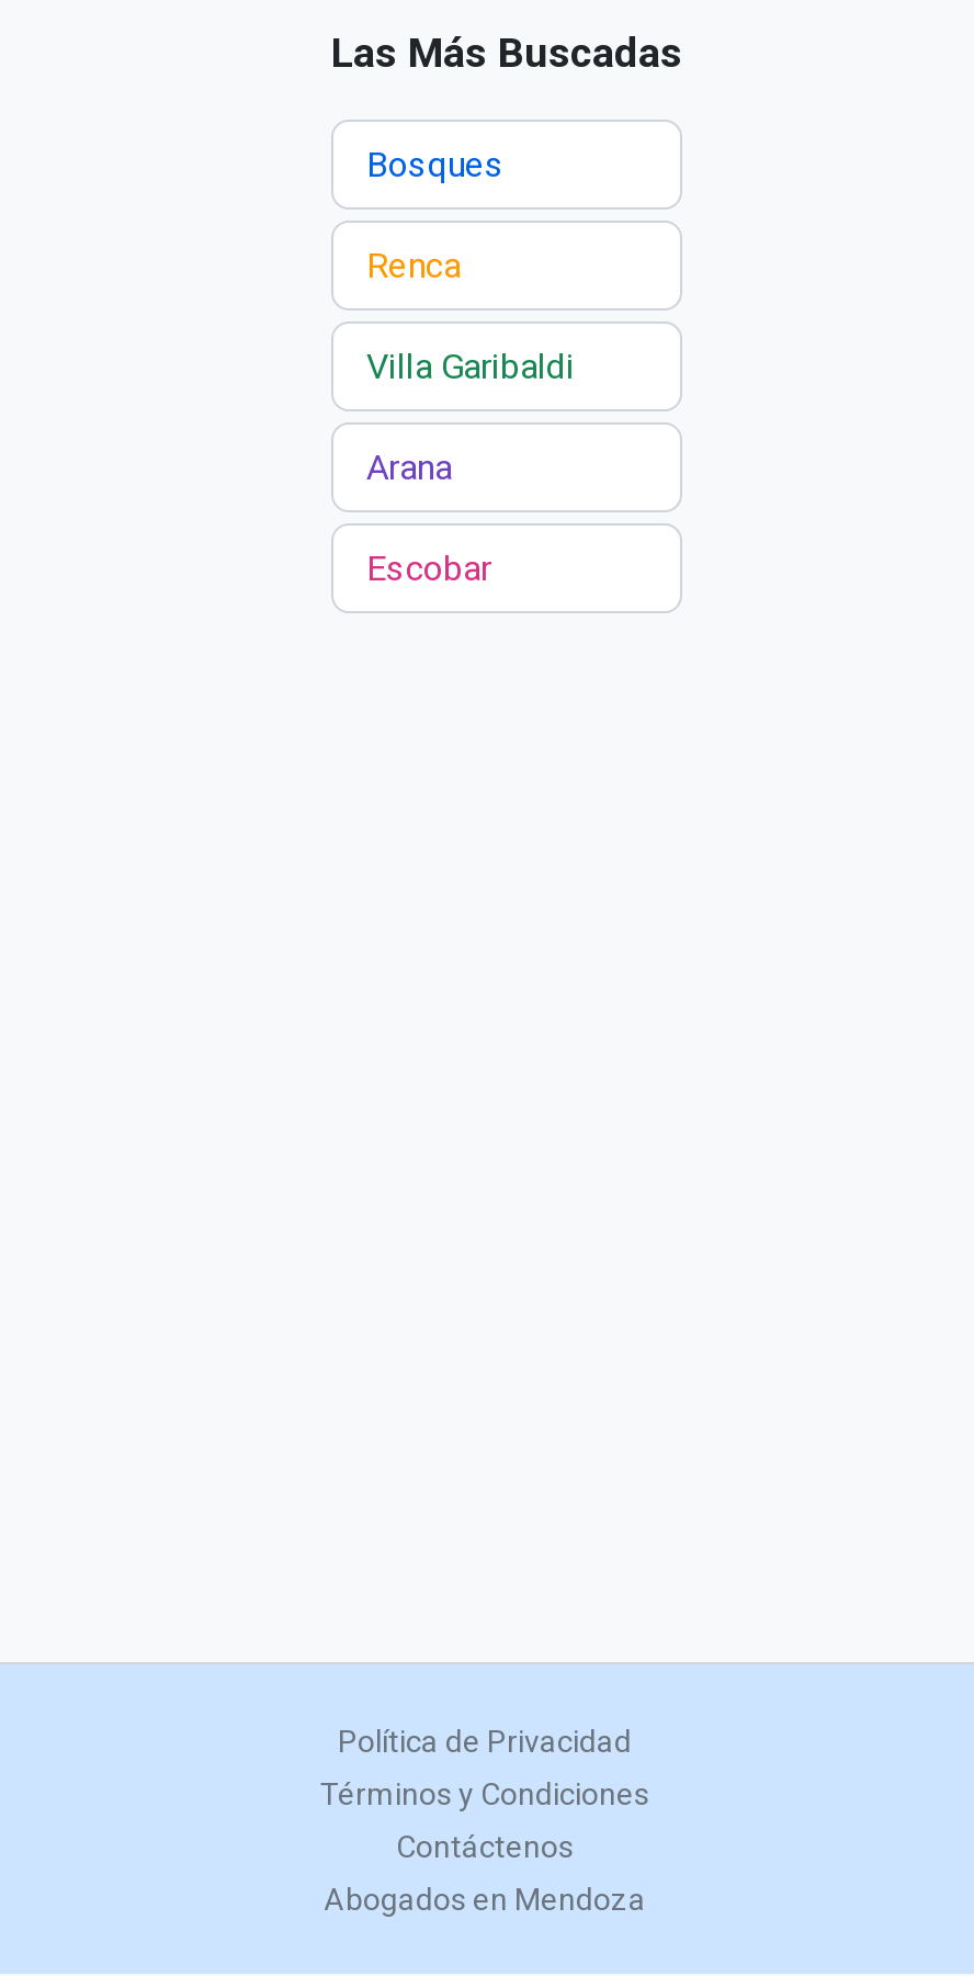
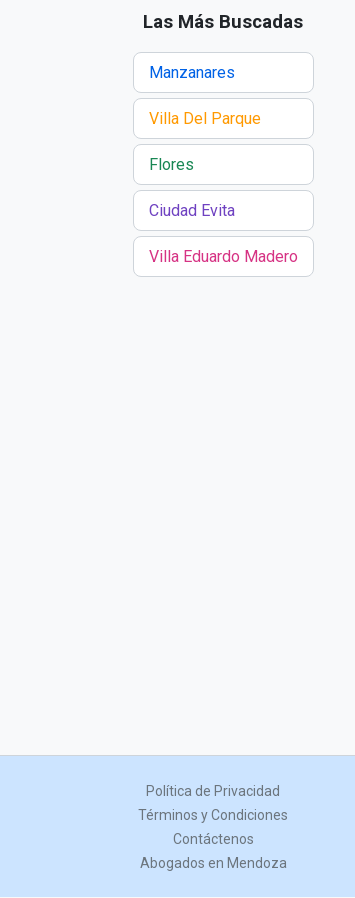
[366,144,505,185] Bosques -> [148,63,234,82] Manzanares
[366,244,461,286] Renca -> [148,109,260,128] Villa Del Parque
[366,345,575,387] Villa Garibaldi -> [148,155,193,174] Flores
[366,446,452,488] Arana -> [148,201,234,220] Ciudad Evita
[366,547,491,589] Escobar -> [148,247,297,266] Villa Eduardo Madero

